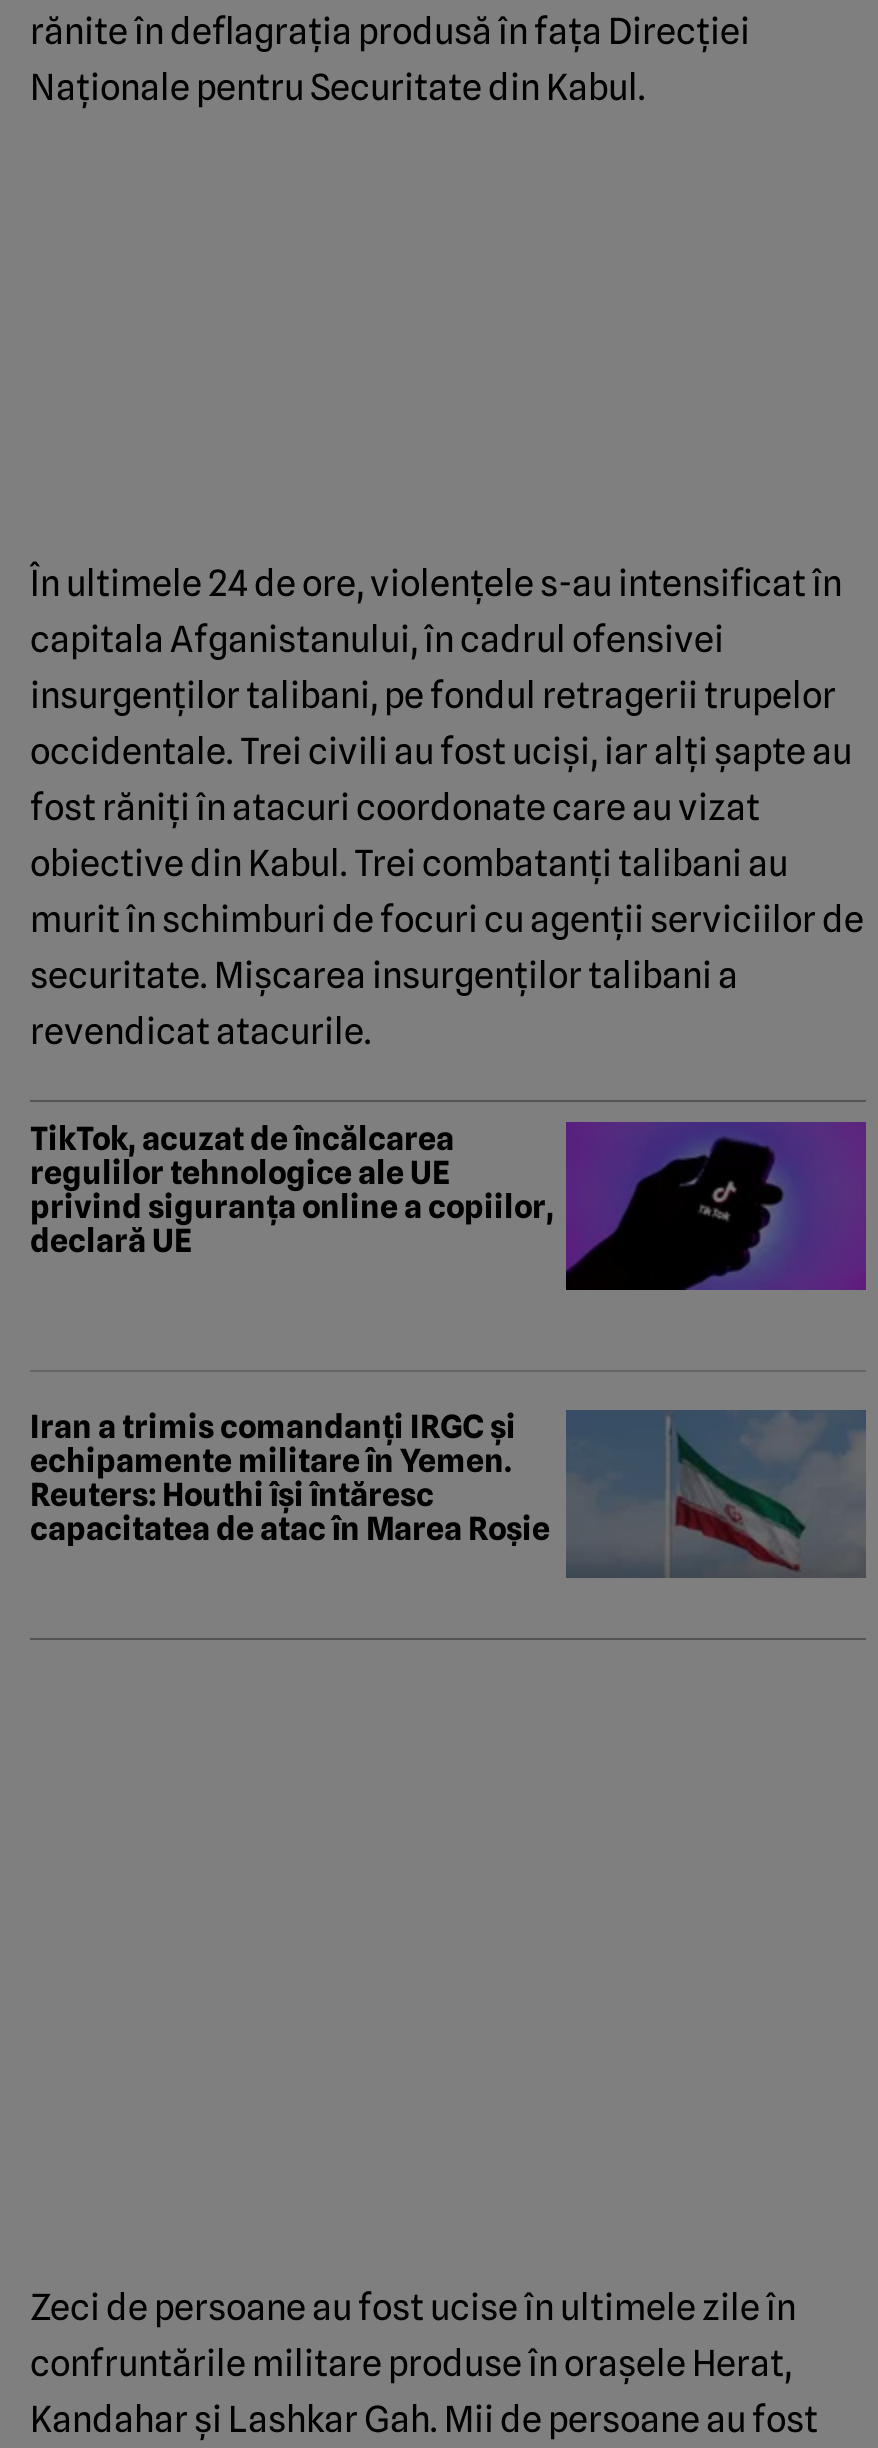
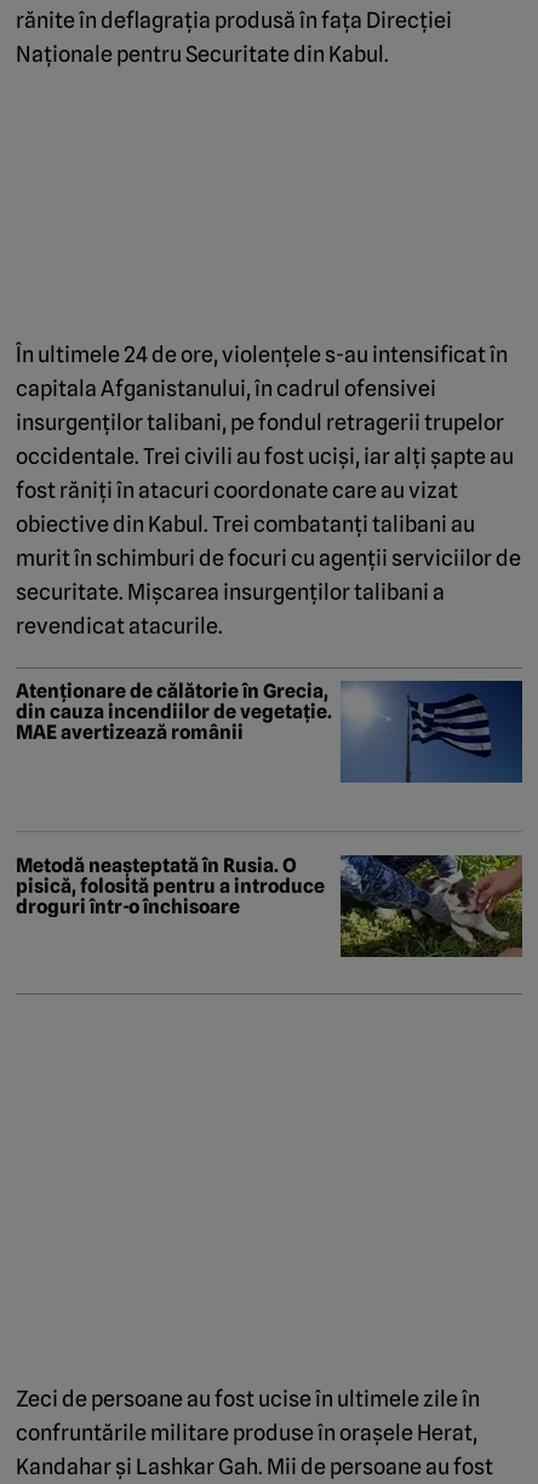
[30,1119,868,1292] [image] | TikTok, acuzat de încălcarea | regulilor tehnologice ale UE | privind siguranța online a copiilor, | declară UE -> [16,679,523,784] [image] | Atenționare de călătorie în Grecia, | din cauza incendiilor de vegetație. | MAE avertizează românii
[30,1407,866,1578] [image] | Iran a trimis comandanți IRGC și | echipamente militare în Yemen. | Reuters: Houthi își întăresc | capacitatea de atac în Marea Roșie -> [16,854,523,958] [image] | Metodă neașteptată în Rusia. O | pisică, folosită pentru a introduce | droguri într-o închisoare

